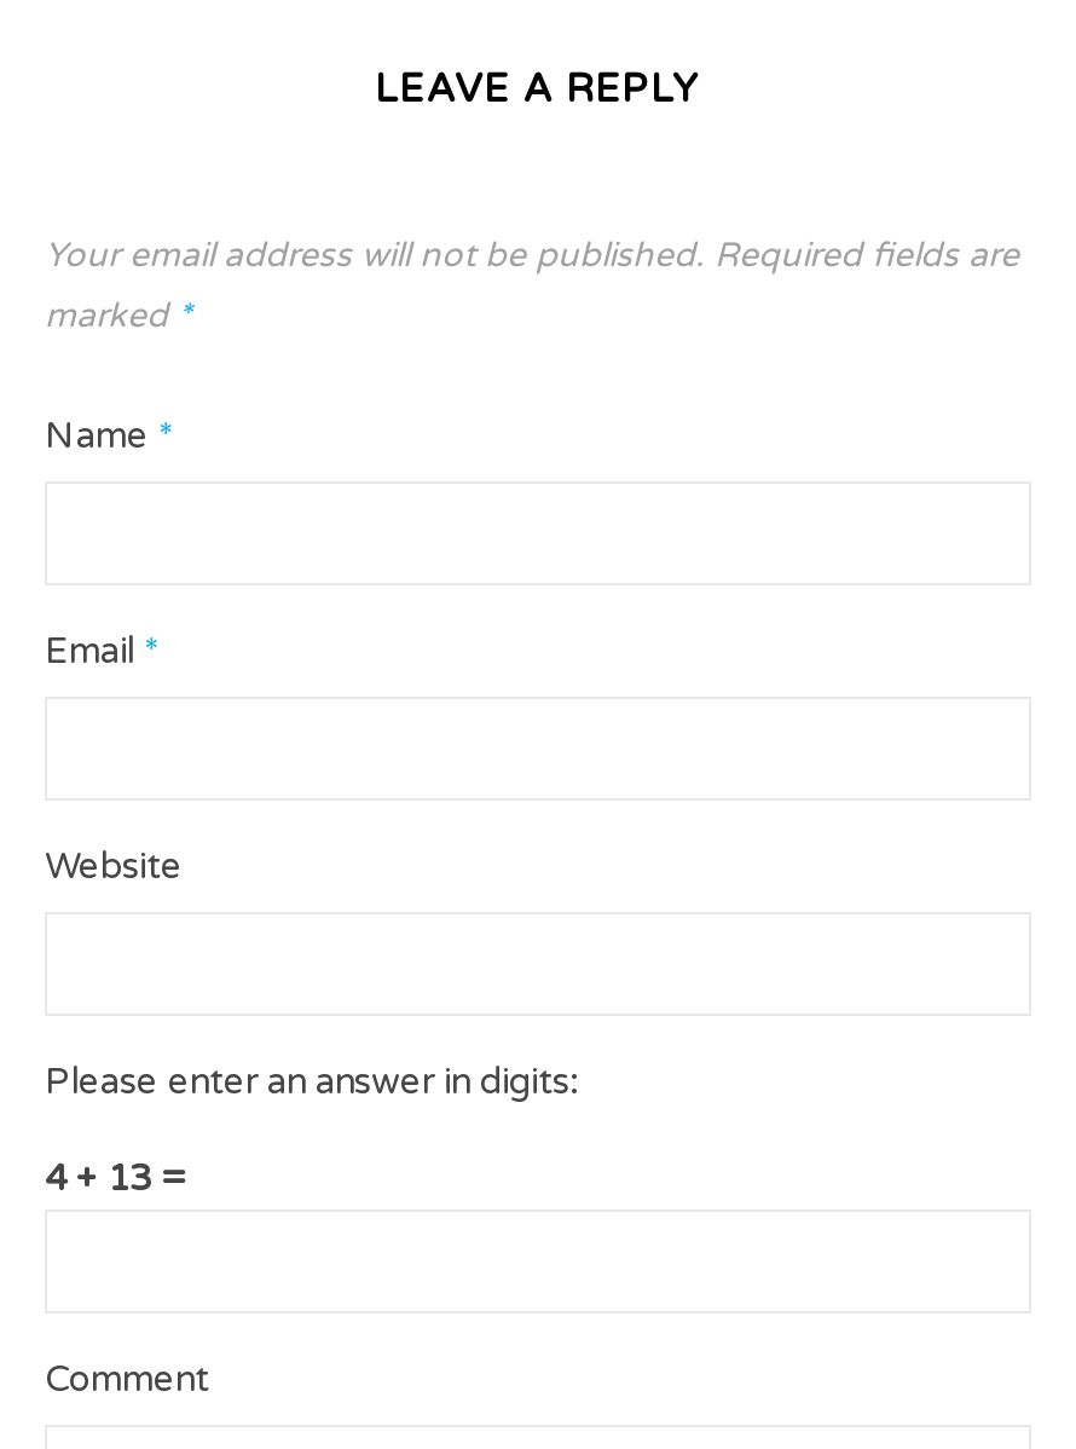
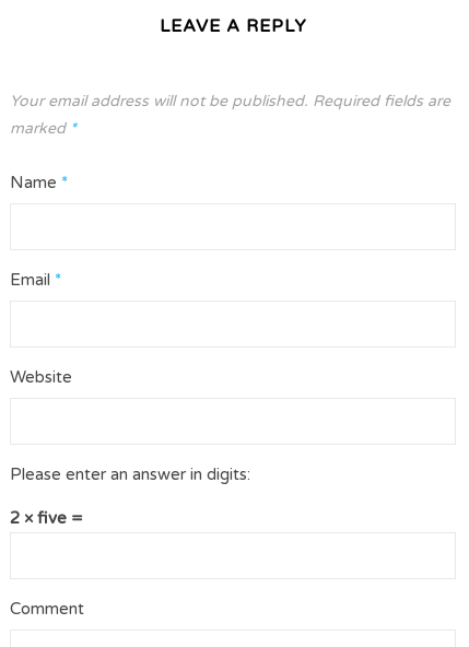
[45,1155,187,1199] 4 + 13 = -> [10,508,83,528] 2 × five =

